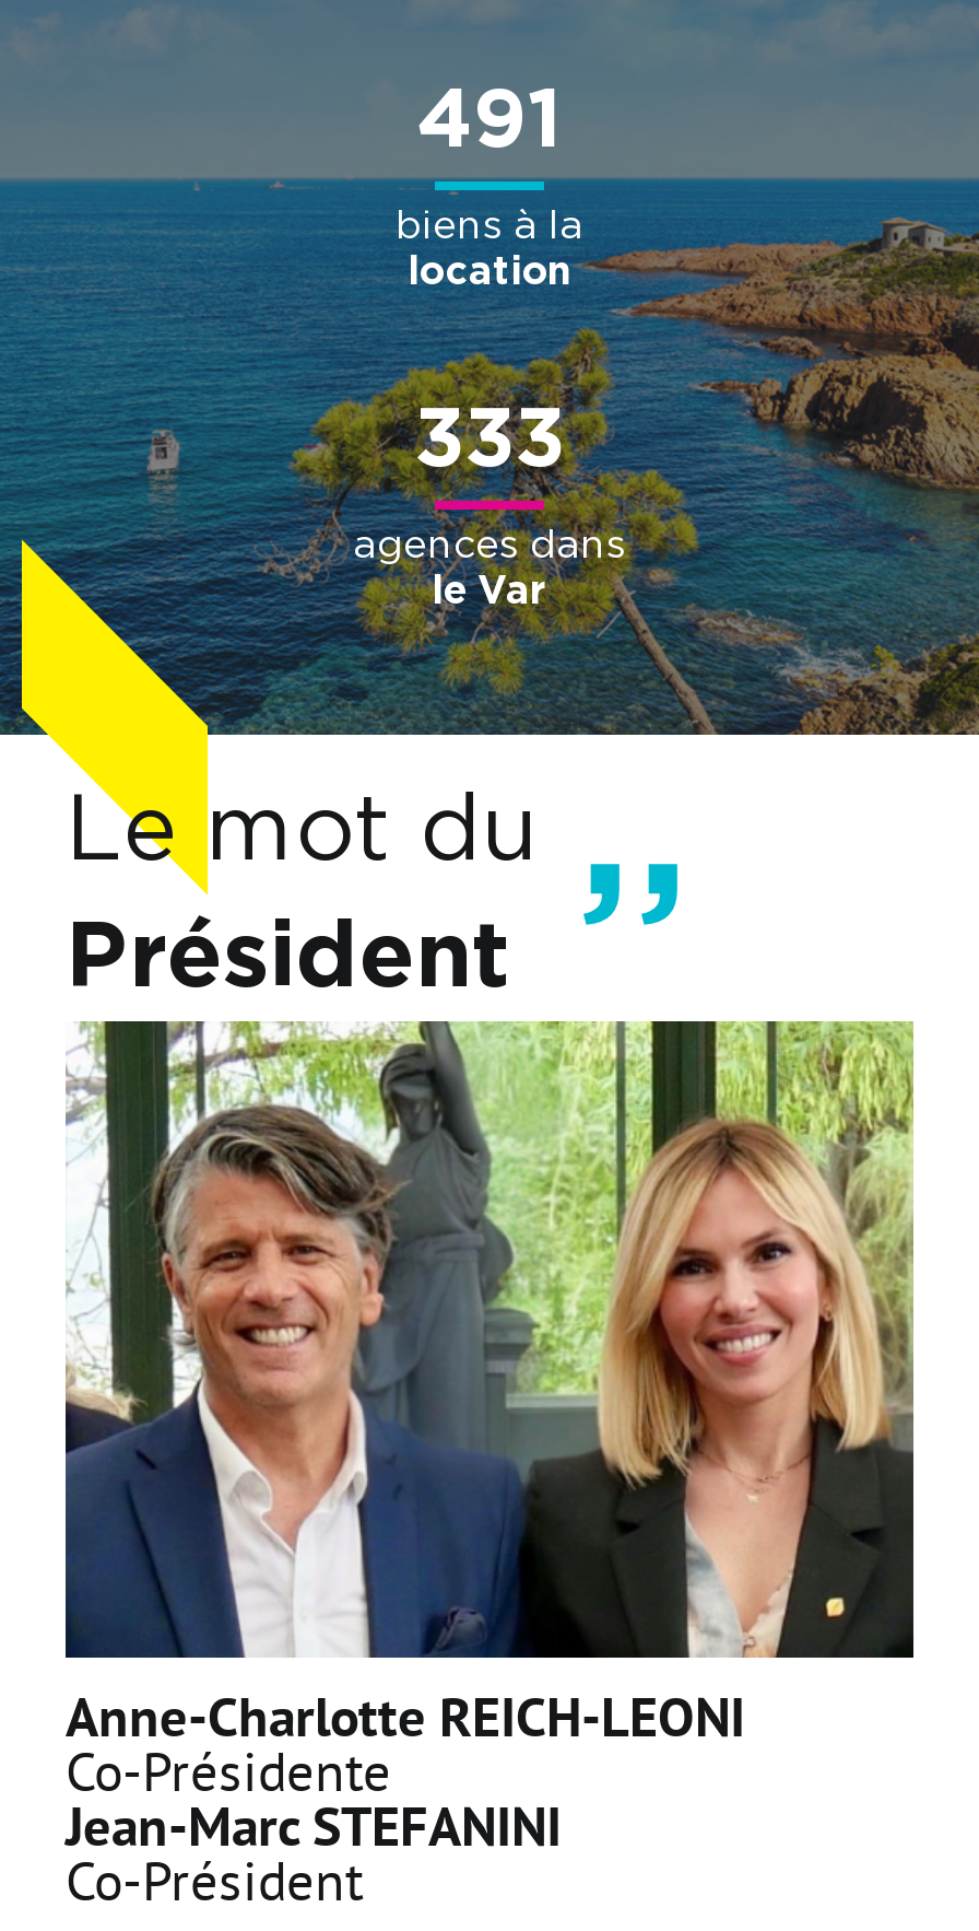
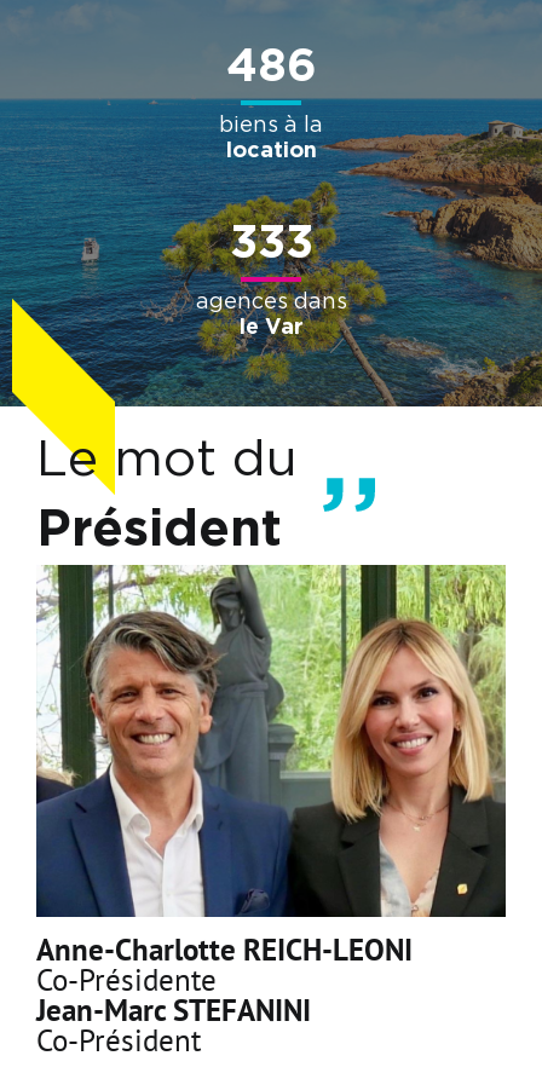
[416,82,563,165] 491 -> [226,45,316,91] 486

